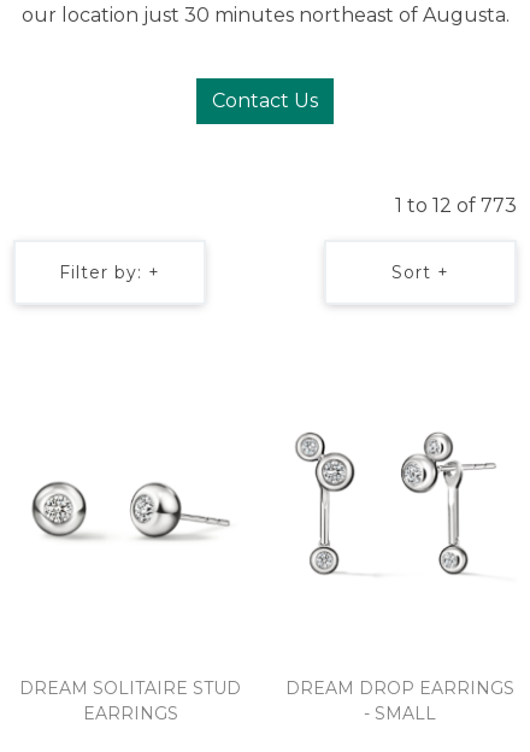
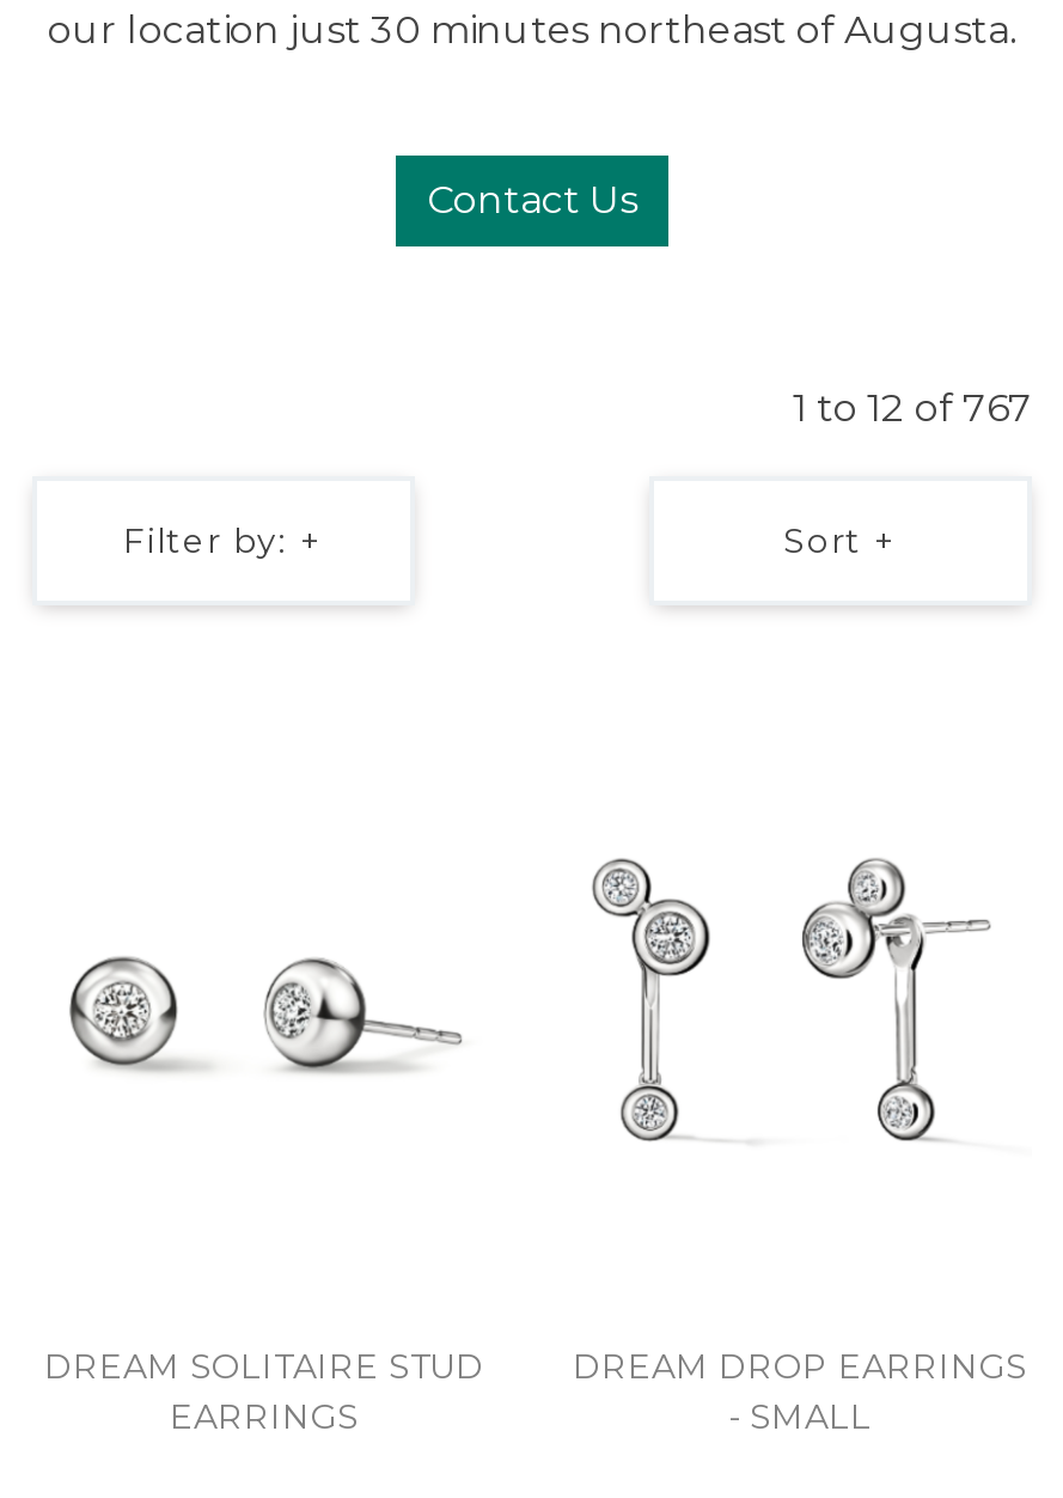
[395,194,517,217] 1 to 12 of 773 -> [793,386,1032,431] 1 to 12 of 767

